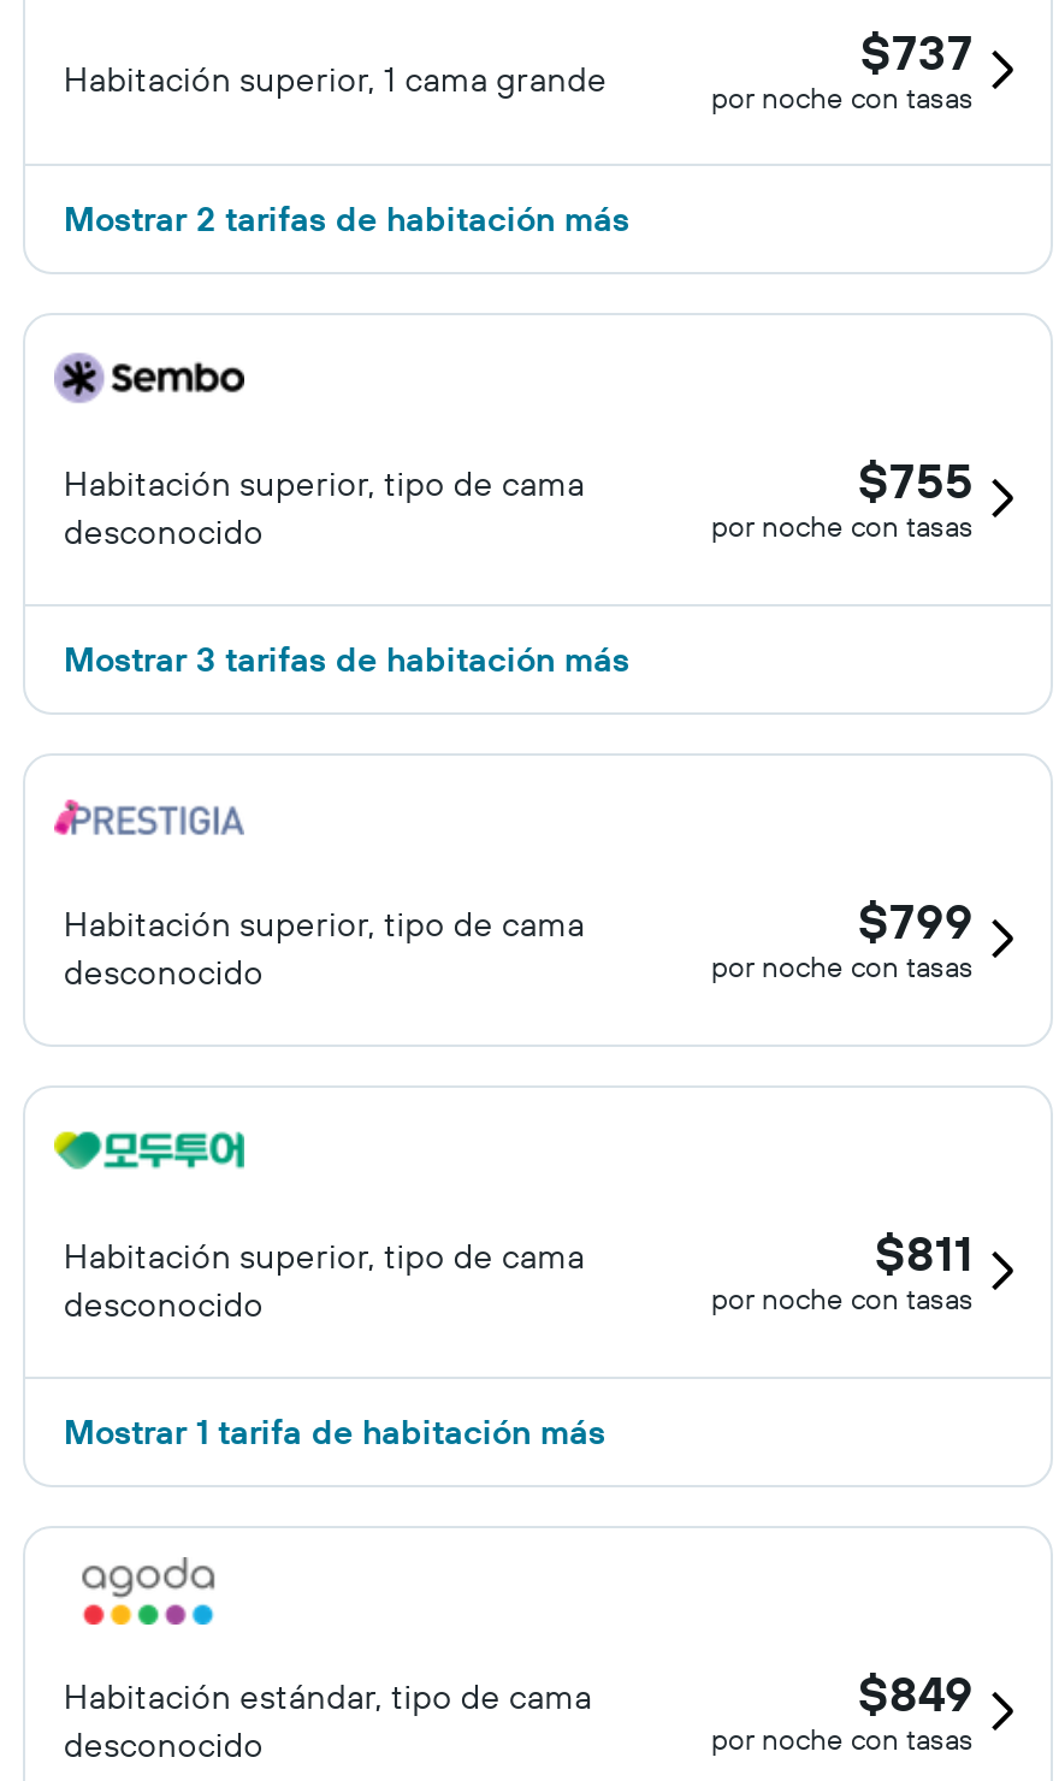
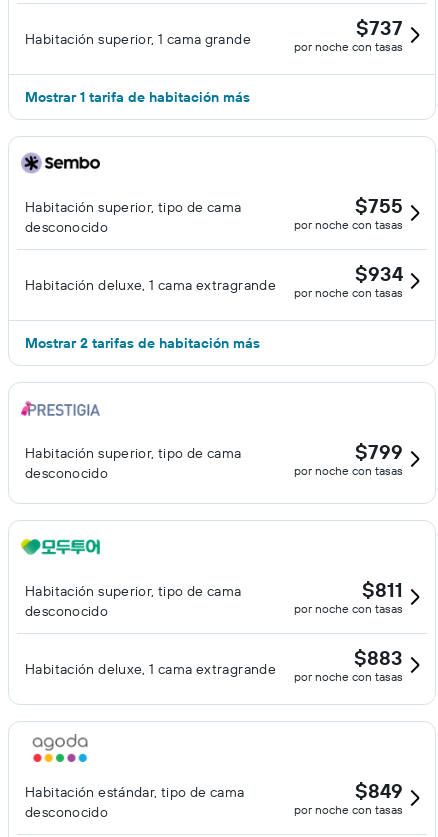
moved [64,197,629,241] -> [25,334,260,352]: Mostrar 2 tarifas de habitación más
[64,638,629,681] Mostrar 3 tarifas de habitación más -> [25,261,403,300] Habitación deluxe, 1 cama extragrande | $934 | por noche con tasas
none -> [25,645,403,684] Habitación deluxe, 1 cama extragrande | $883 | por noche con tasas
moved [64,1410,605,1454] -> [25,88,250,106]: Mostrar 1 tarifa de habitación más

